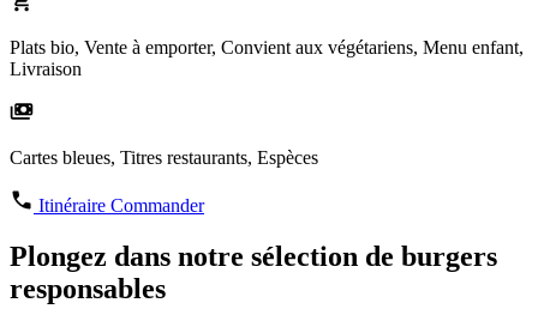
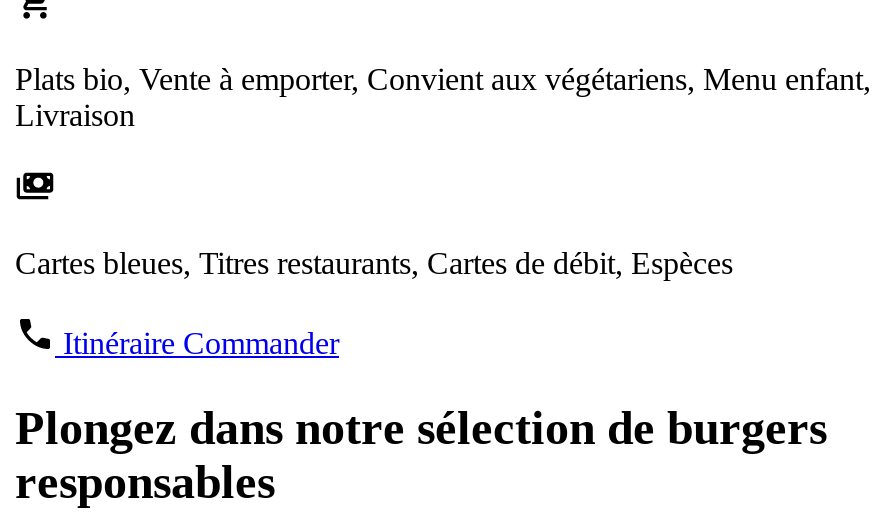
[10,148,318,168] Cartes bleues, Titres restaurants, Espèces -> [15,247,733,281] Cartes bleues, Titres restaurants, Cartes de débit, Espèces

